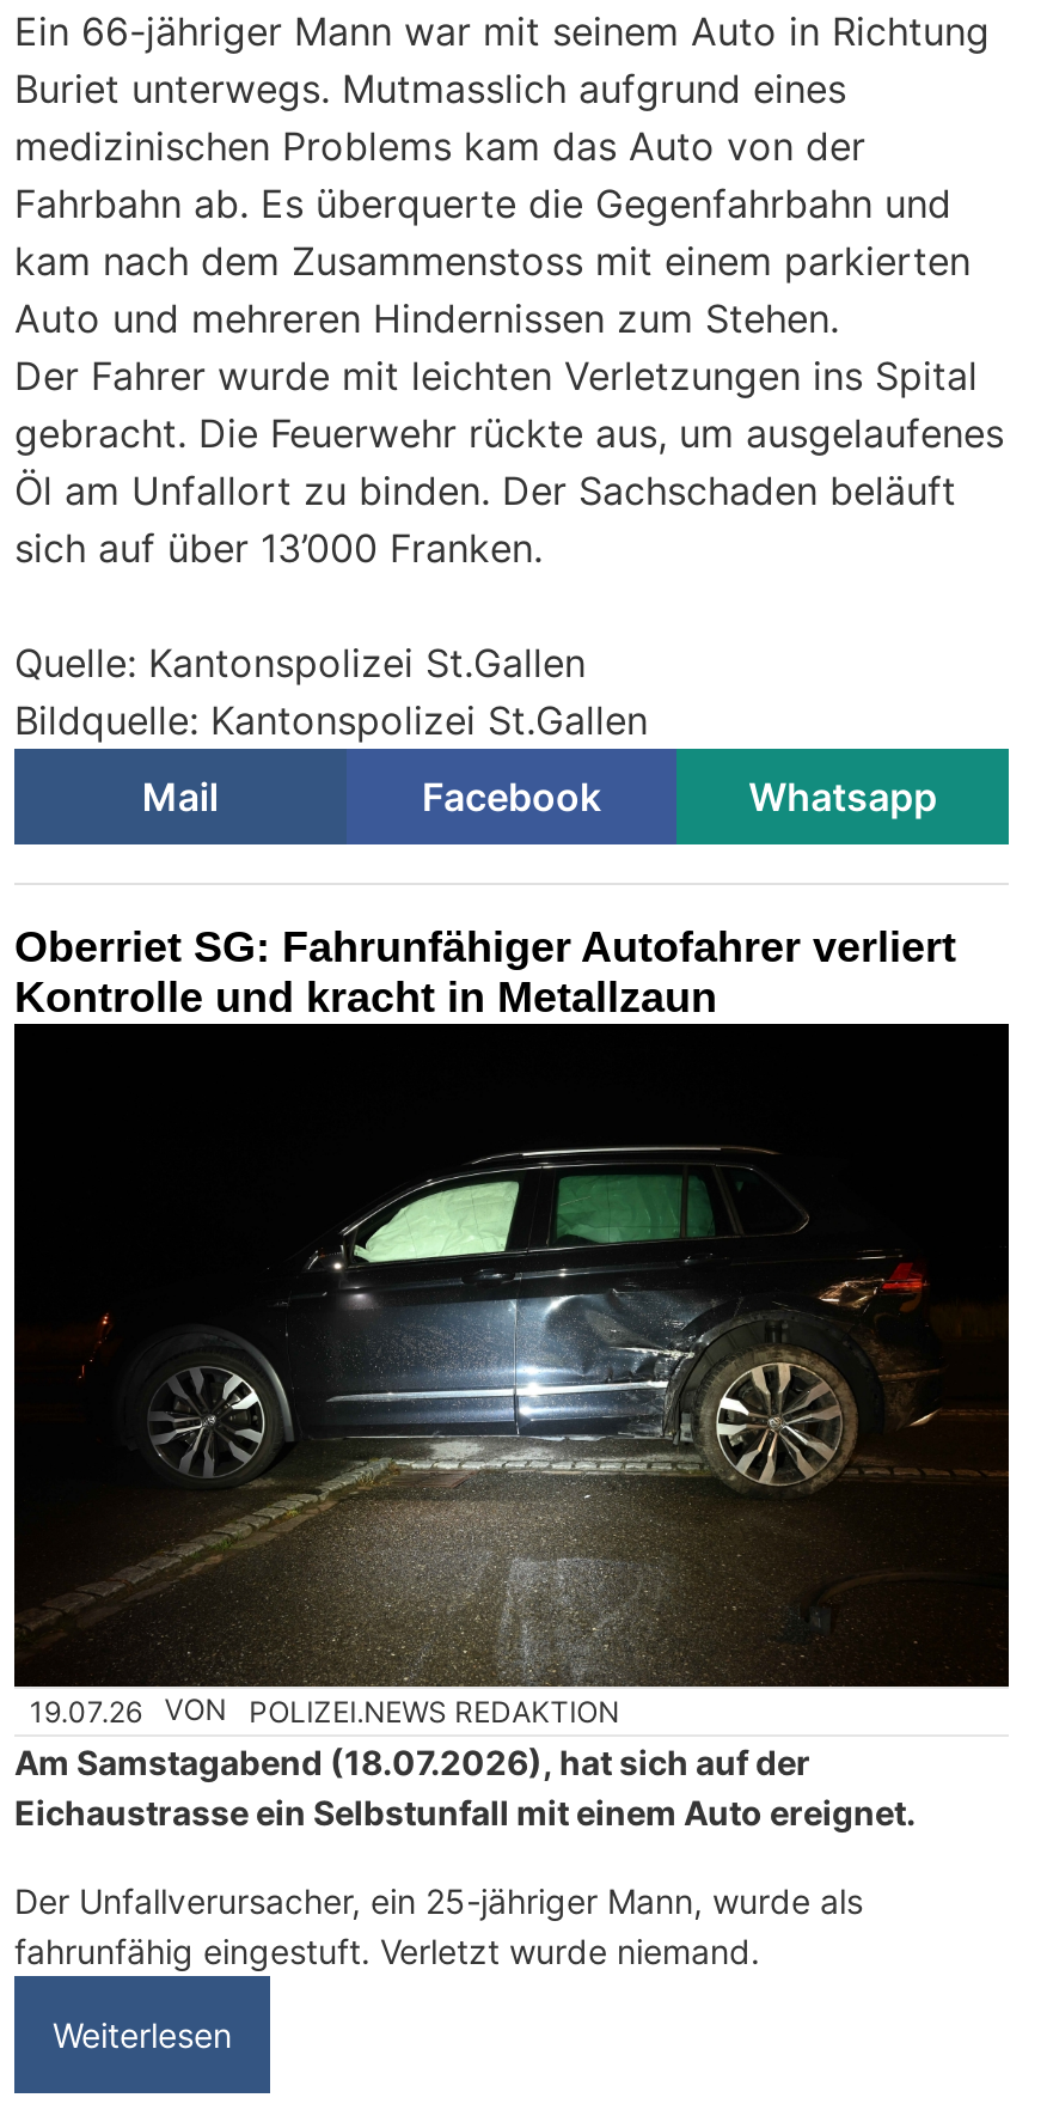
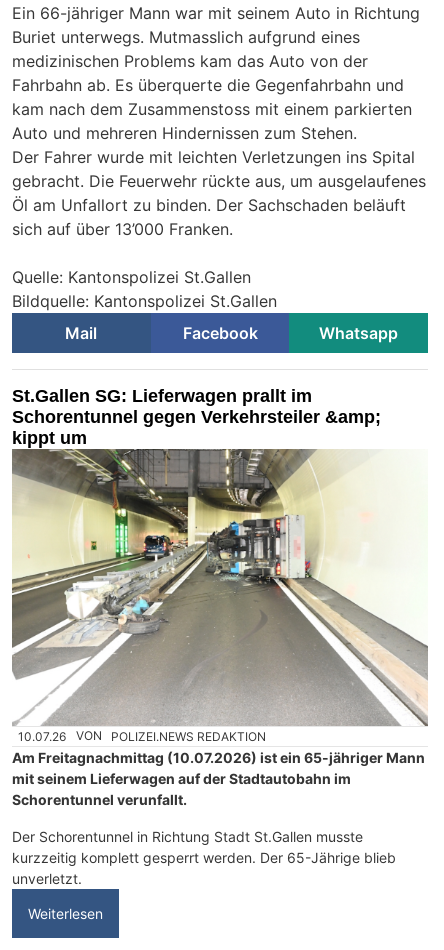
[14,923,956,1021] Oberriet SG: Fahrunfähiger Autofahrer verliert | Kontrolle und kracht in Metallzaun -> [12,386,381,448] St.Gallen SG: Lieferwagen prallt im | Schorentunnel gegen Verkehrsteiler &amp; | kippt um
[12,1022,1011,1729] [image] | 19.07.26 VON POLIZEI.NEWS REDAKTION -> [11,449,428,744] [image] | 10.07.26 VON POLIZEI.NEWS REDAKTION
[14,1741,916,1832] Am Samstagabend (18.07.2026), hat sich auf der | Eichaustrasse ein Selbstunfall mit einem Auto ereignet. -> [12,749,425,808] Am Freitagnachmittag (10.07.2026) ist ein 65-jähriger Mann | mit seinem Lieferwagen auf der Stadtautobahn im | Schorentunnel verunfallt.
[14,1880,863,1971] Der Unfallverursacher, ein 25-jähriger Mann, wurde als | fahrunfähig eingestuft. Verletzt wurde niemand. -> [12,828,396,887] Der Schorentunnel in Richtung Stadt St.Gallen musste | kurzzeitig komplett gesperrt werden. Der 65-Jährige blieb | unverletzt.

